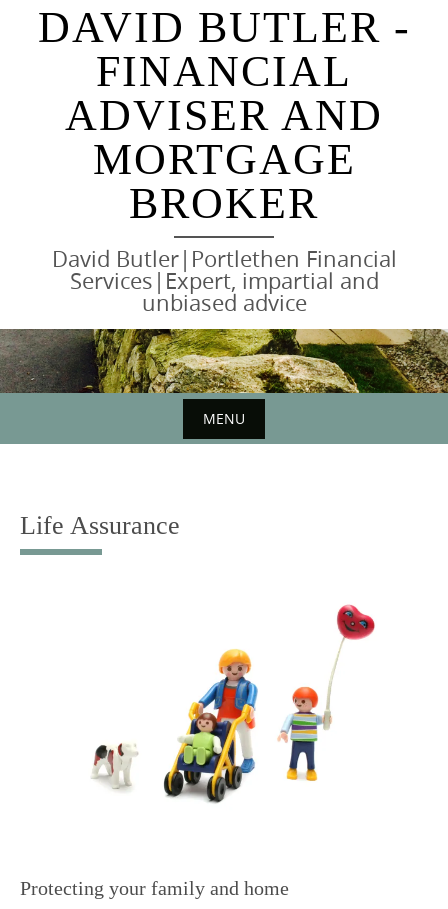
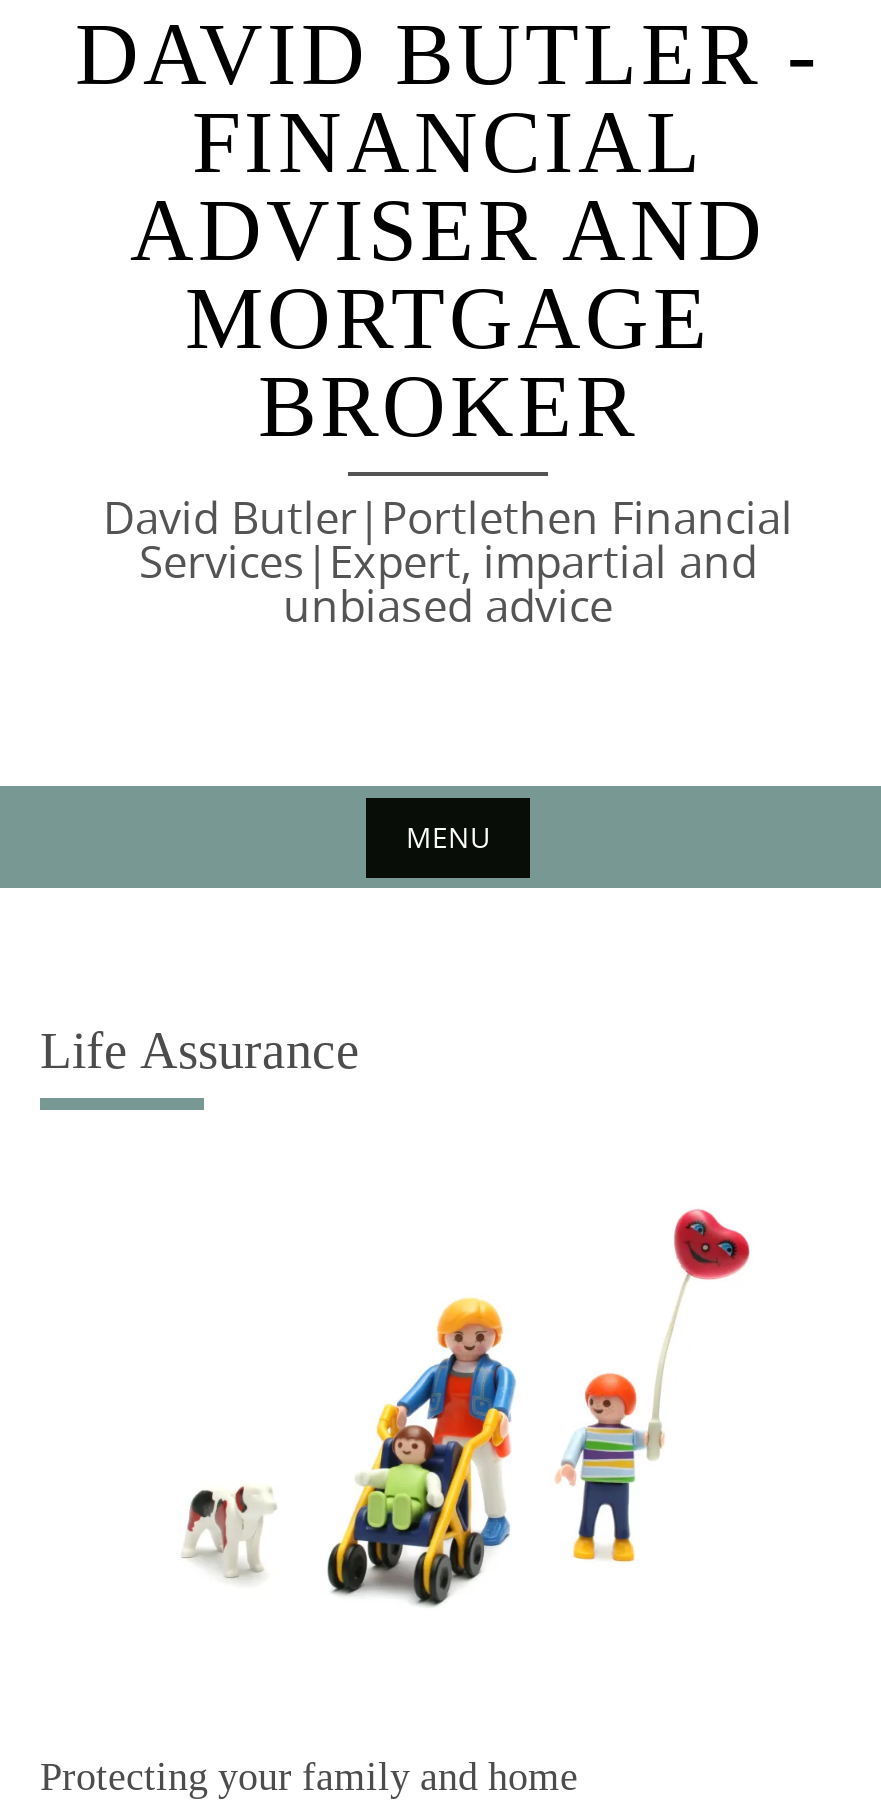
[3,328,445,394] [image] -> none

